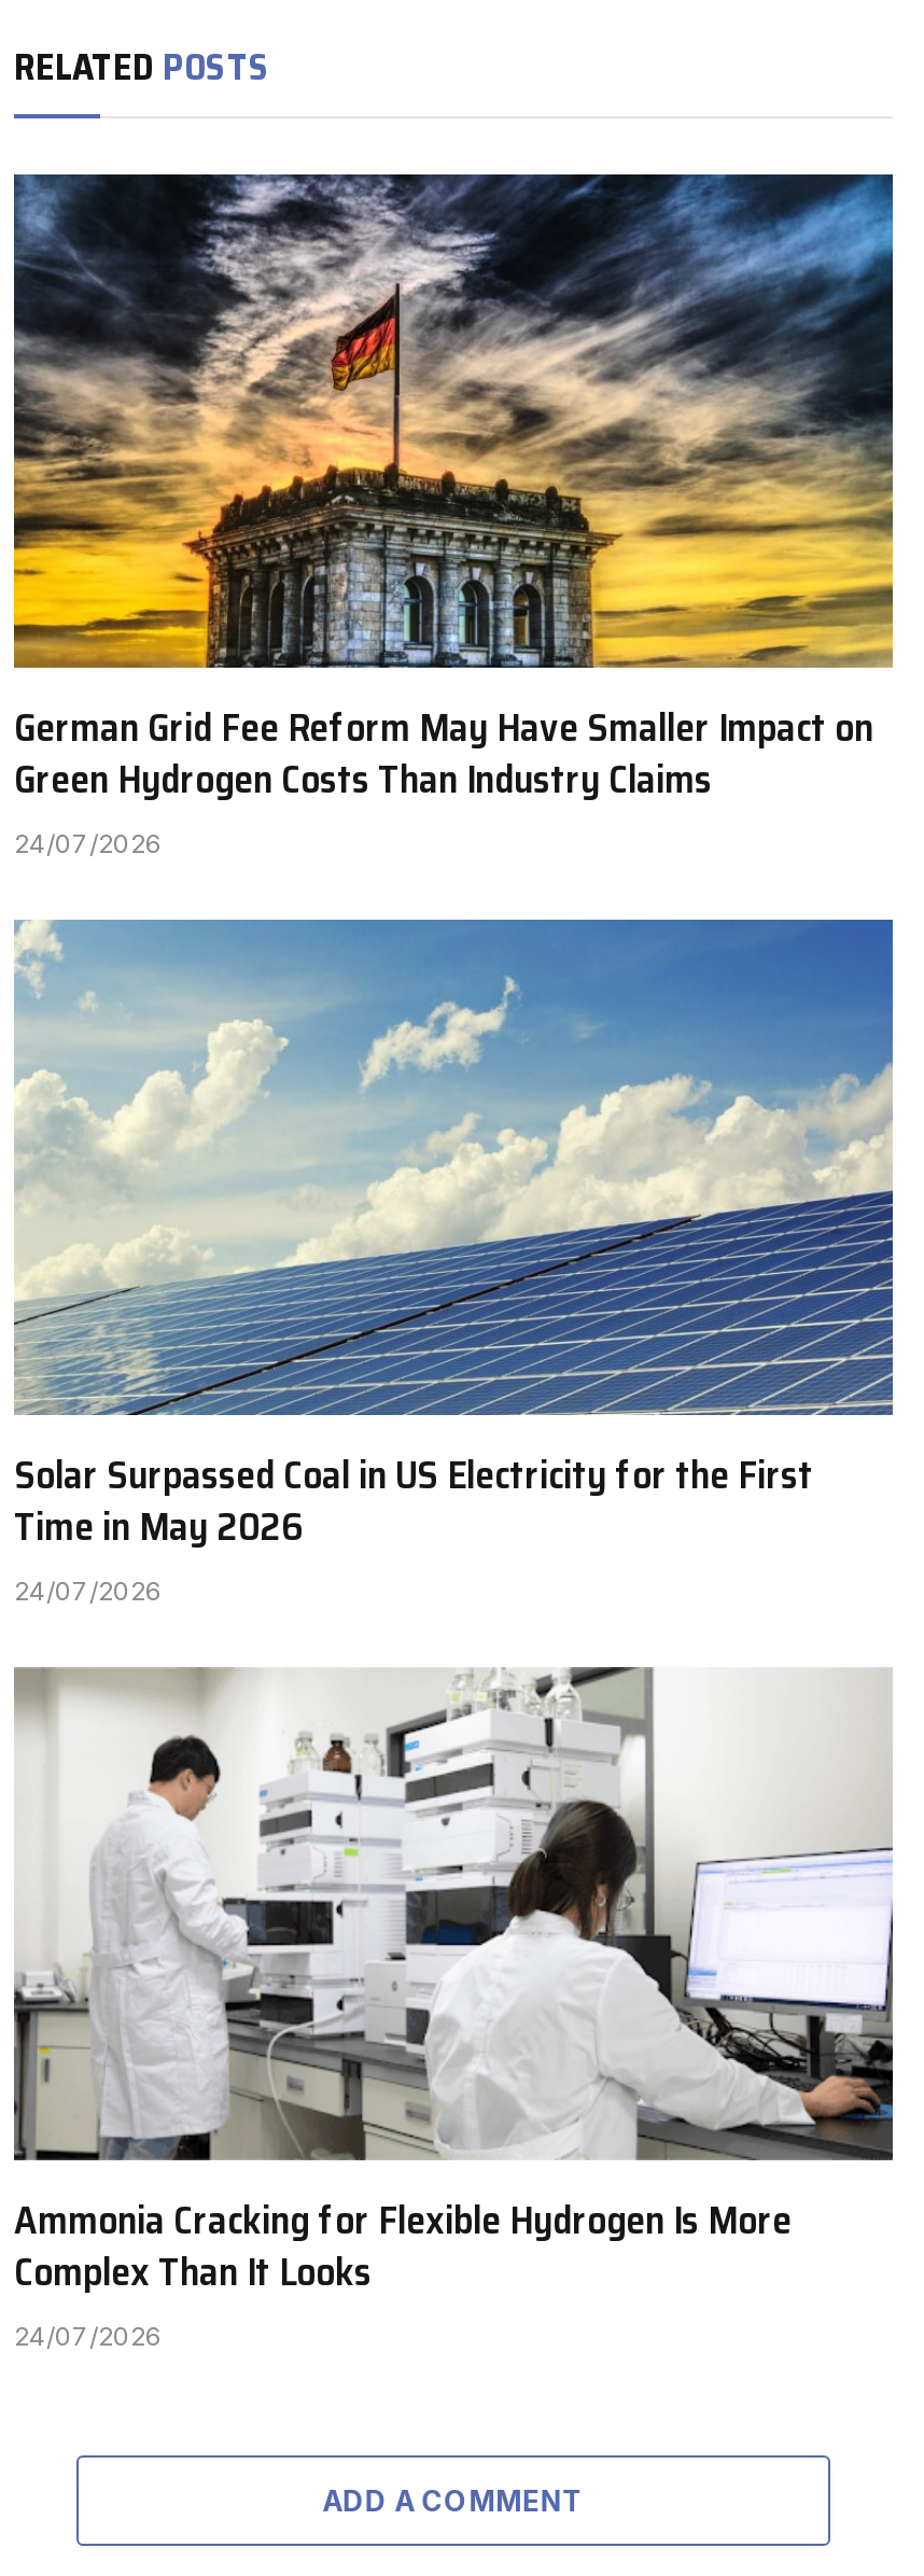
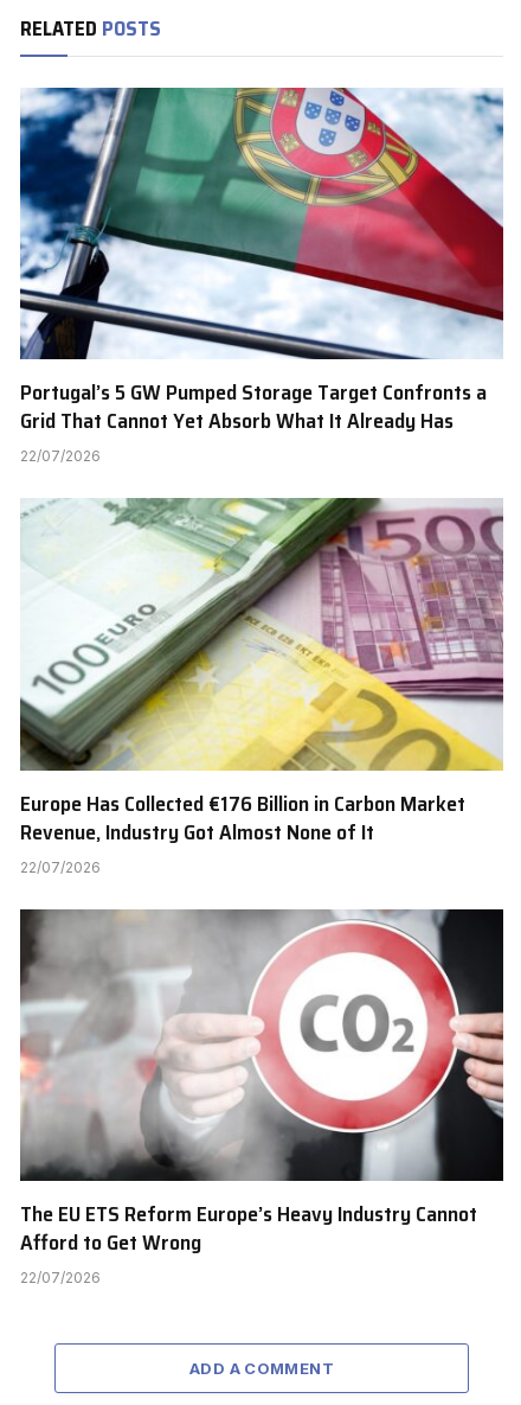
[12,172,895,860] [image] | German Grid Fee Reform May Have Smaller Impact on | Green Hydrogen Costs Than Industry Claims | 24/07/2026 -> [19,87,504,465] [image] | Portugal’s 5 GW Pumped Storage Target Confronts a | Grid That Cannot Yet Absorb What It Already Has | 22/07/2026
[14,918,895,1607] [image] | Solar Surpassed Coal in US Electricity for the First | Time in May 2026 | 24/07/2026 -> [19,497,504,876] [image] | Europe Has Collected €176 Billion in Carbon Market | Revenue, Industry Got Almost None of It | 22/07/2026
[12,1665,895,2353] [image] | Ammonia Cracking for Flexible Hydrogen Is More | Complex Than It Looks | 24/07/2026 -> [19,908,504,1287] [image] | The EU ETS Reform Europe’s Heavy Industry Cannot | Afford to Get Wrong | 22/07/2026

